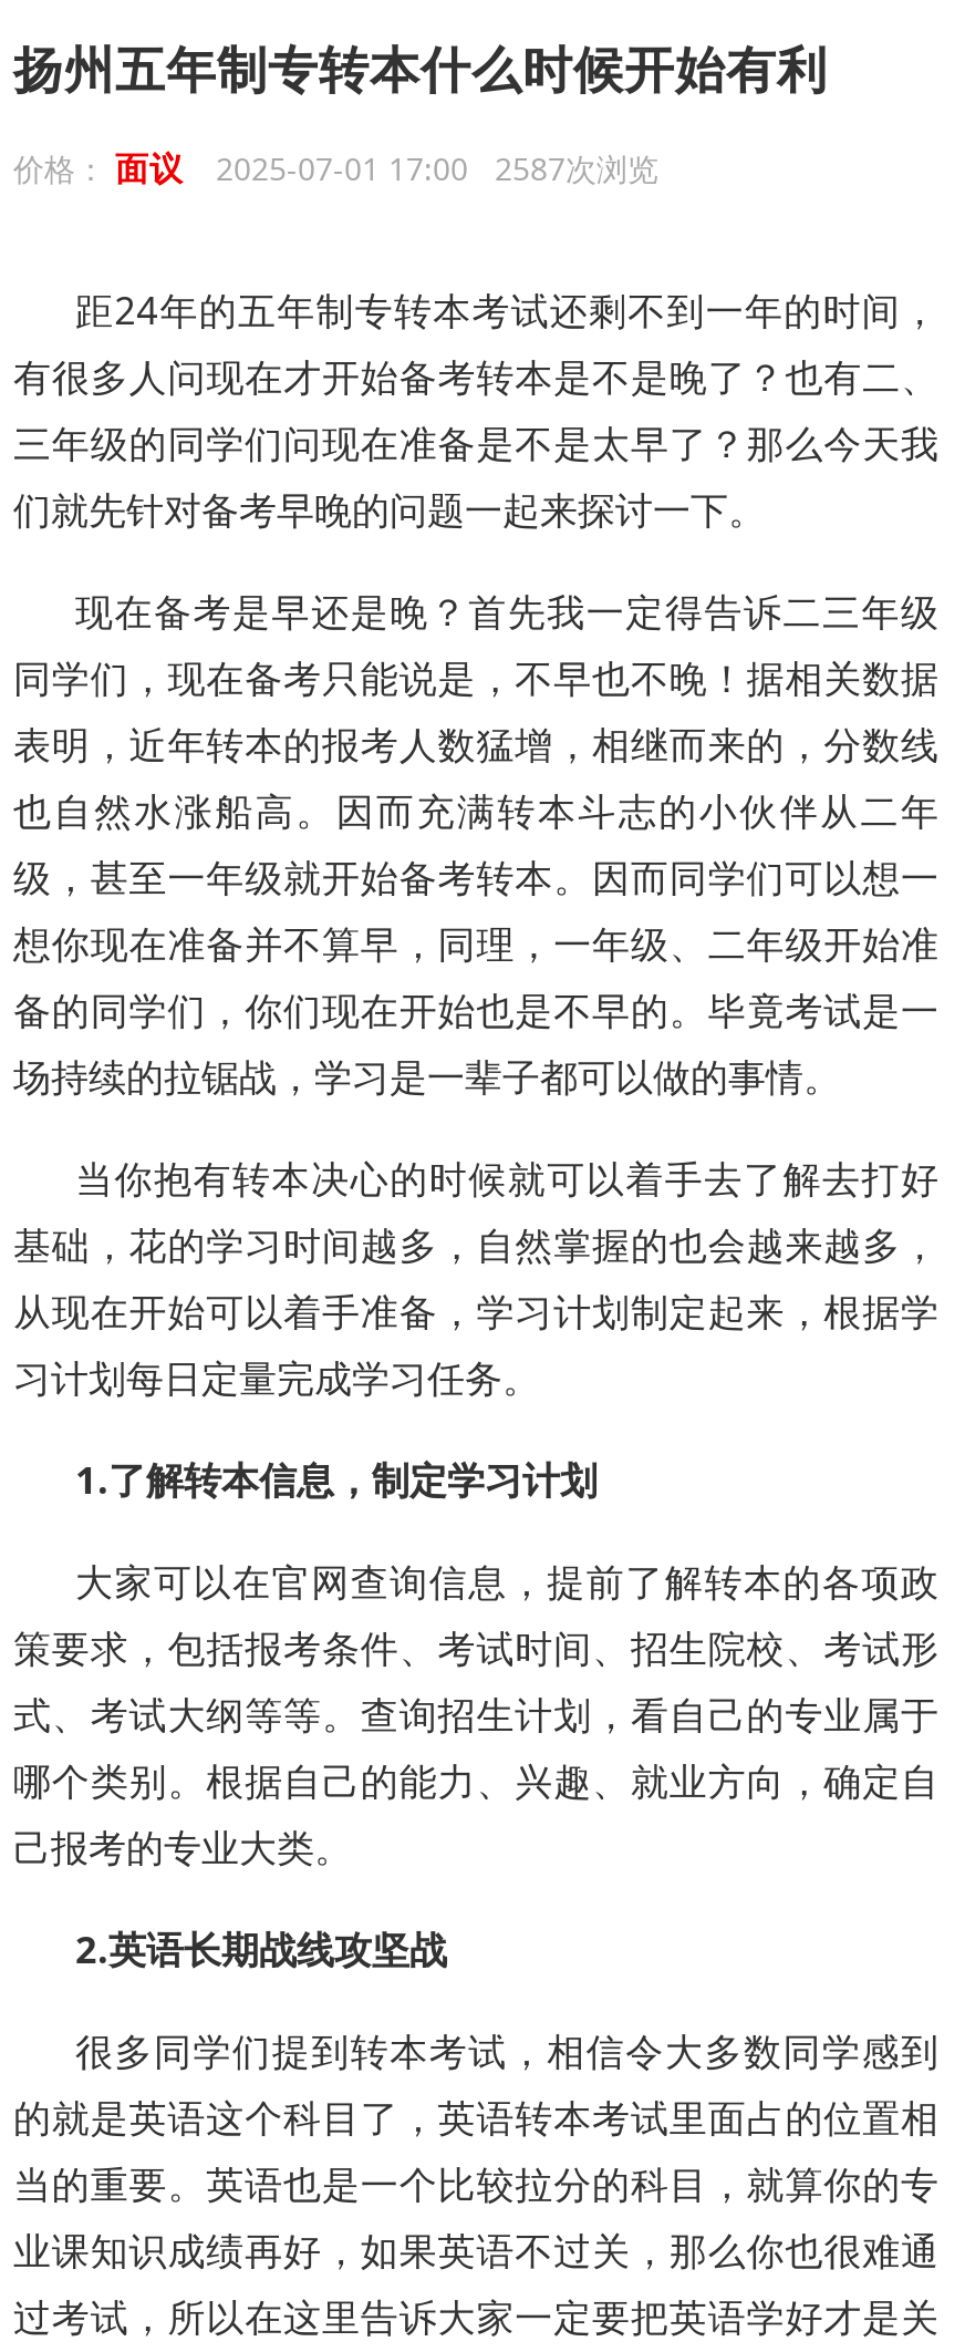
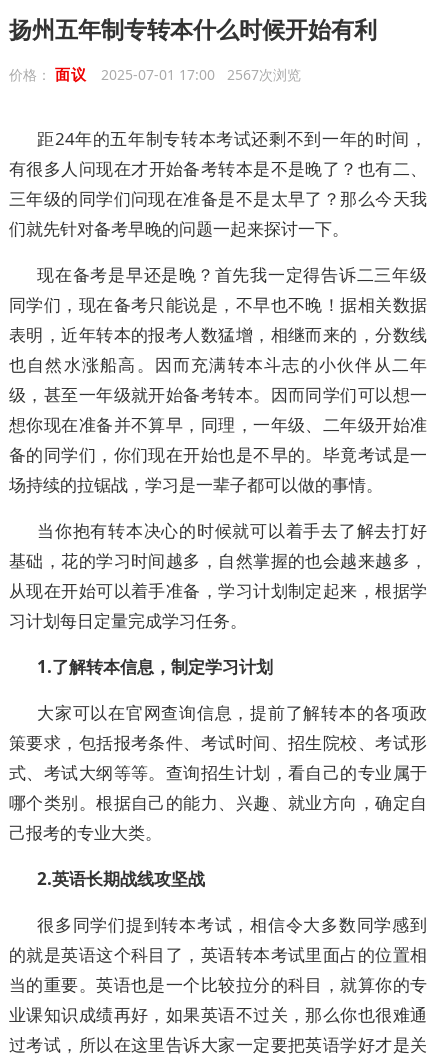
[13,145,658,189] 价格：面议 2025-07-01 17:00 2587次浏览 -> [9,64,300,84] 价格：面议 2025-07-01 17:00 2567次浏览

